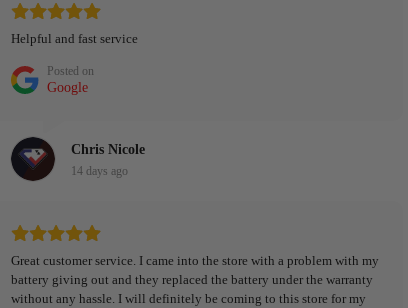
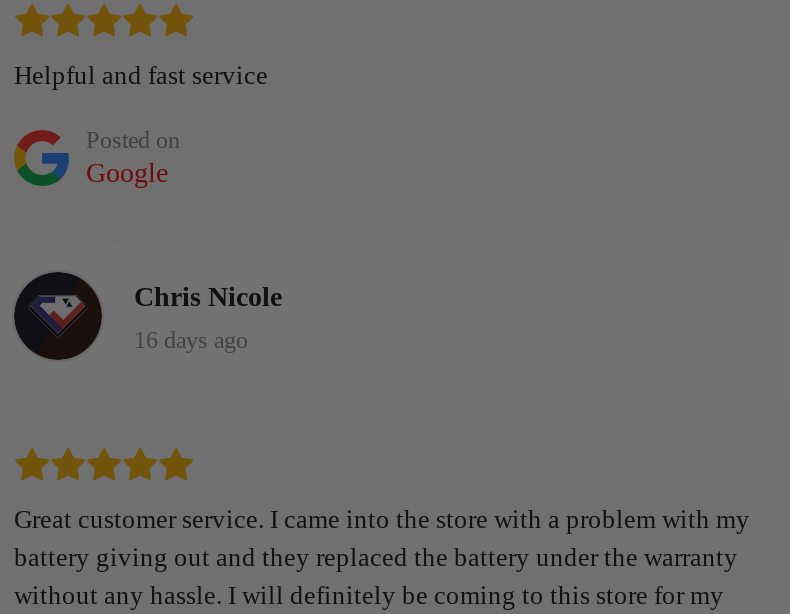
[71,163,128,177] 14 days ago -> [134,325,248,353] 16 days ago

